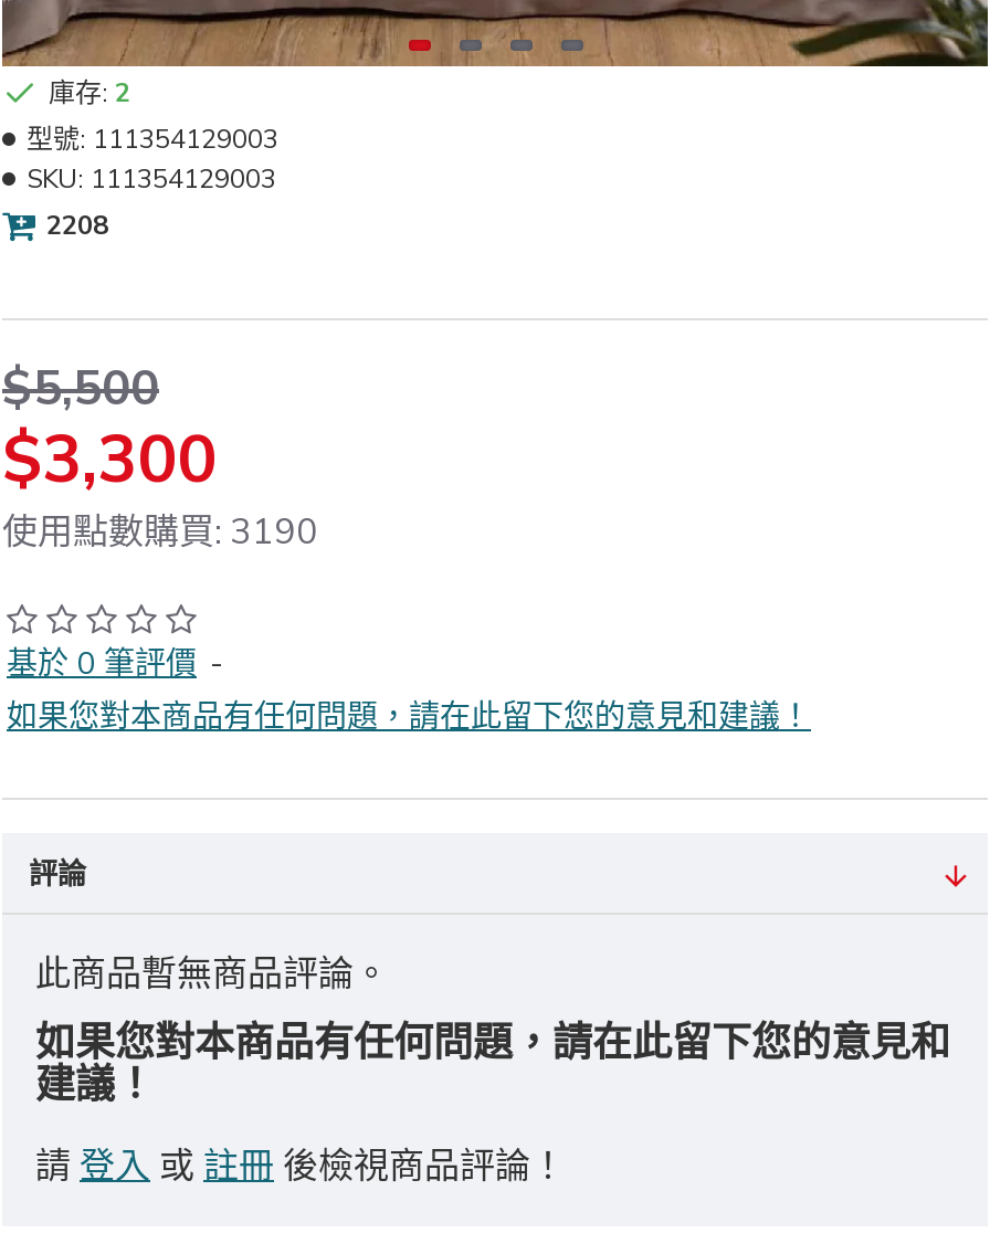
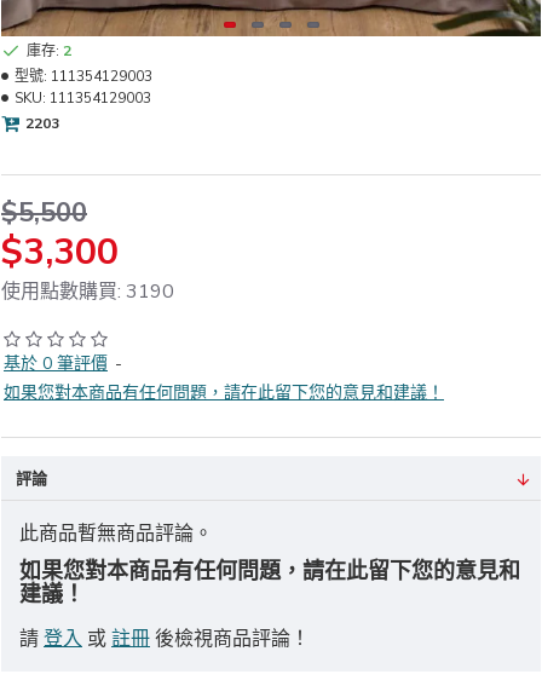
[46,208,108,243] 2208 -> [25,114,59,133] 2203

